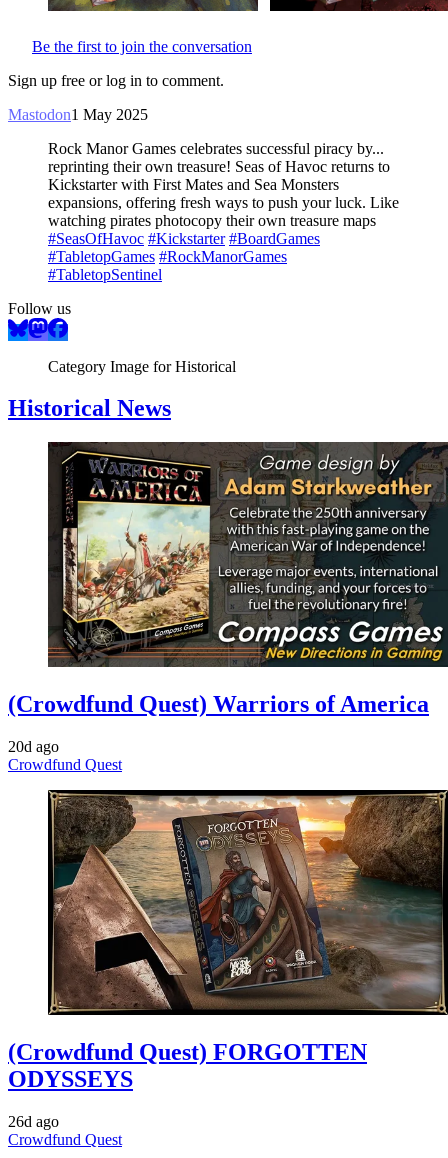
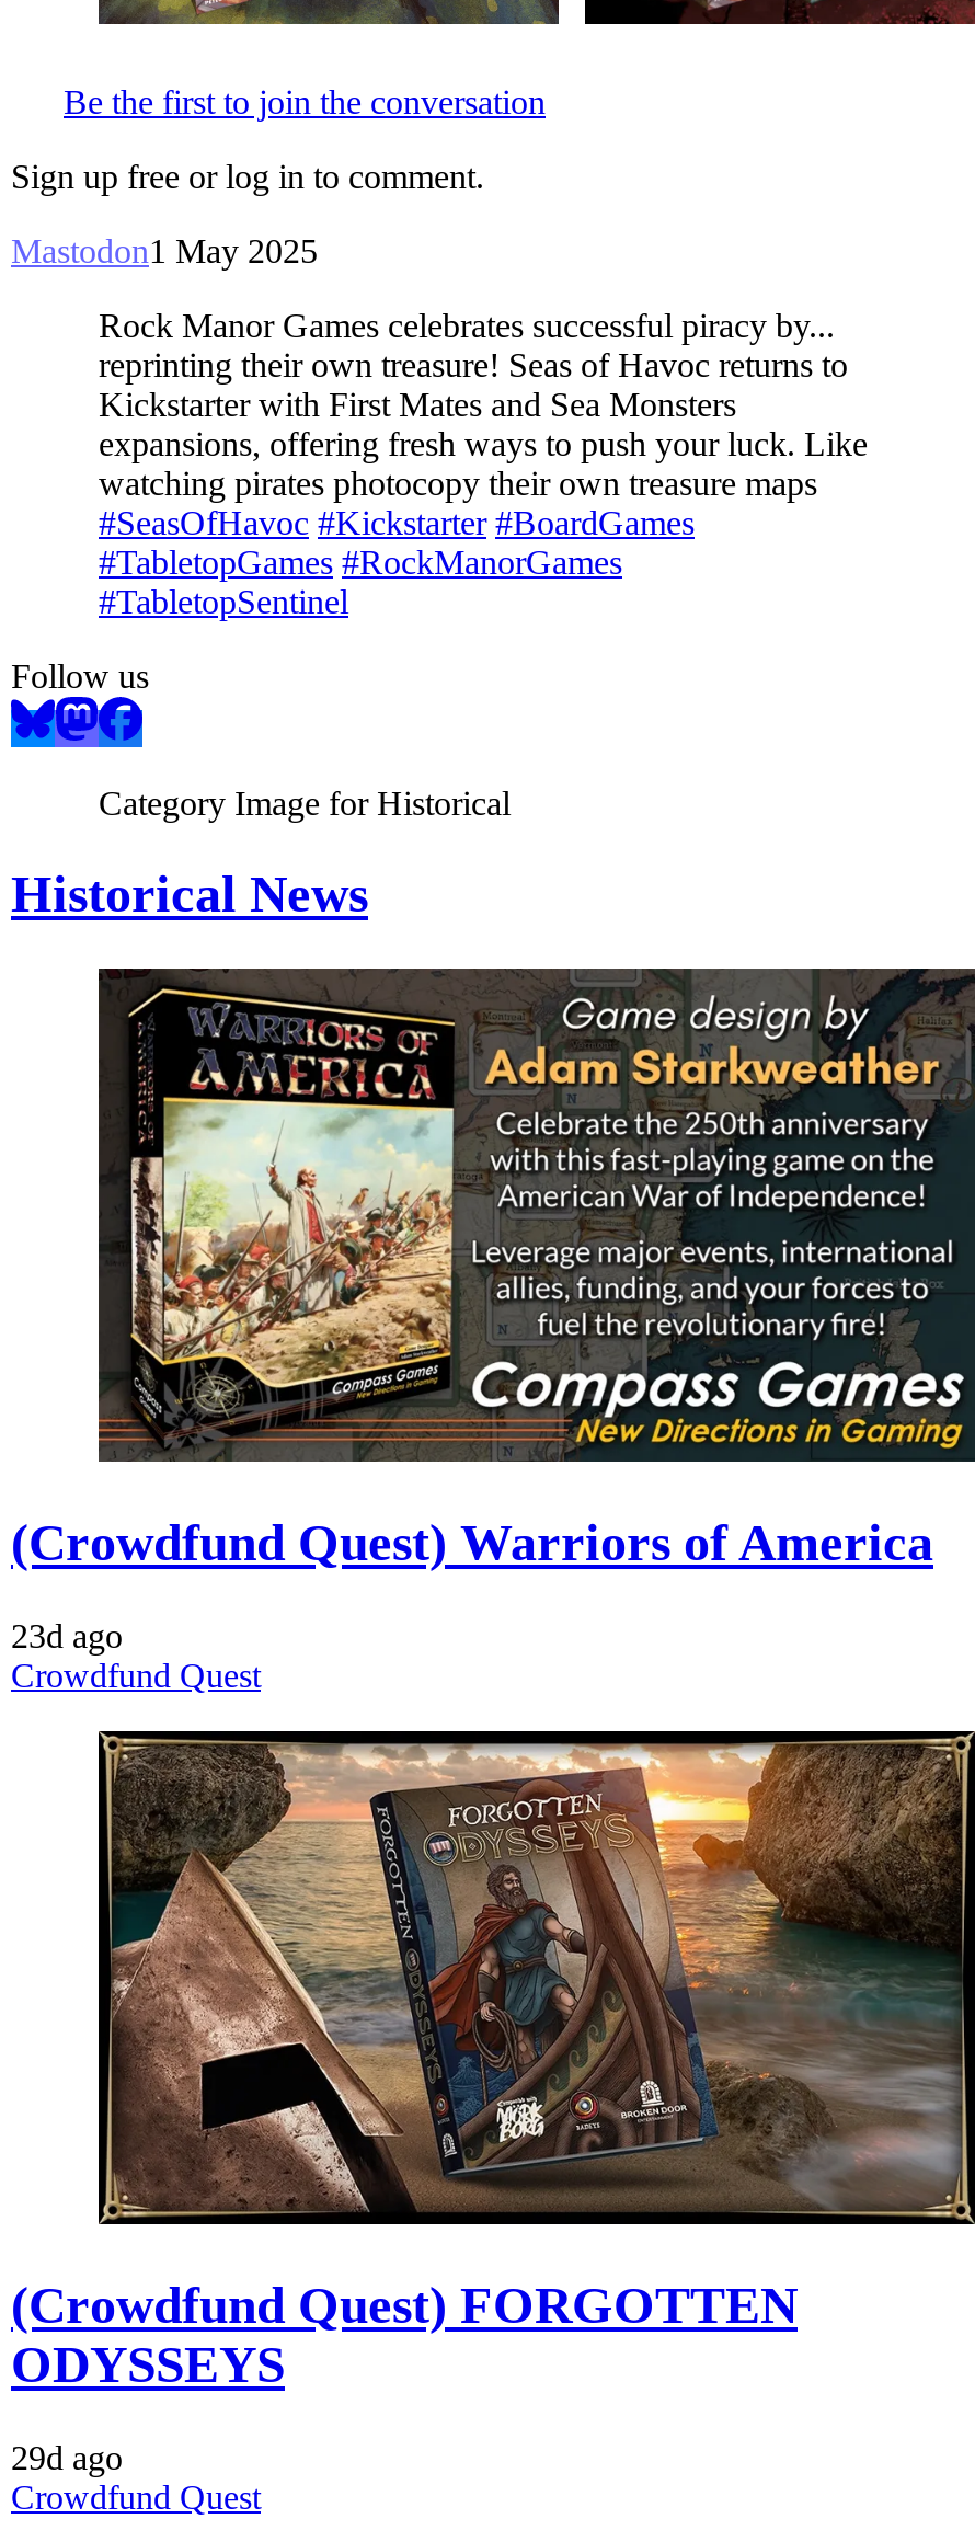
[8,738,59,755] 20d ago -> [11,1618,123,1655] 23d ago
[8,1113,59,1130] 26d ago -> [11,2439,123,2476] 29d ago

